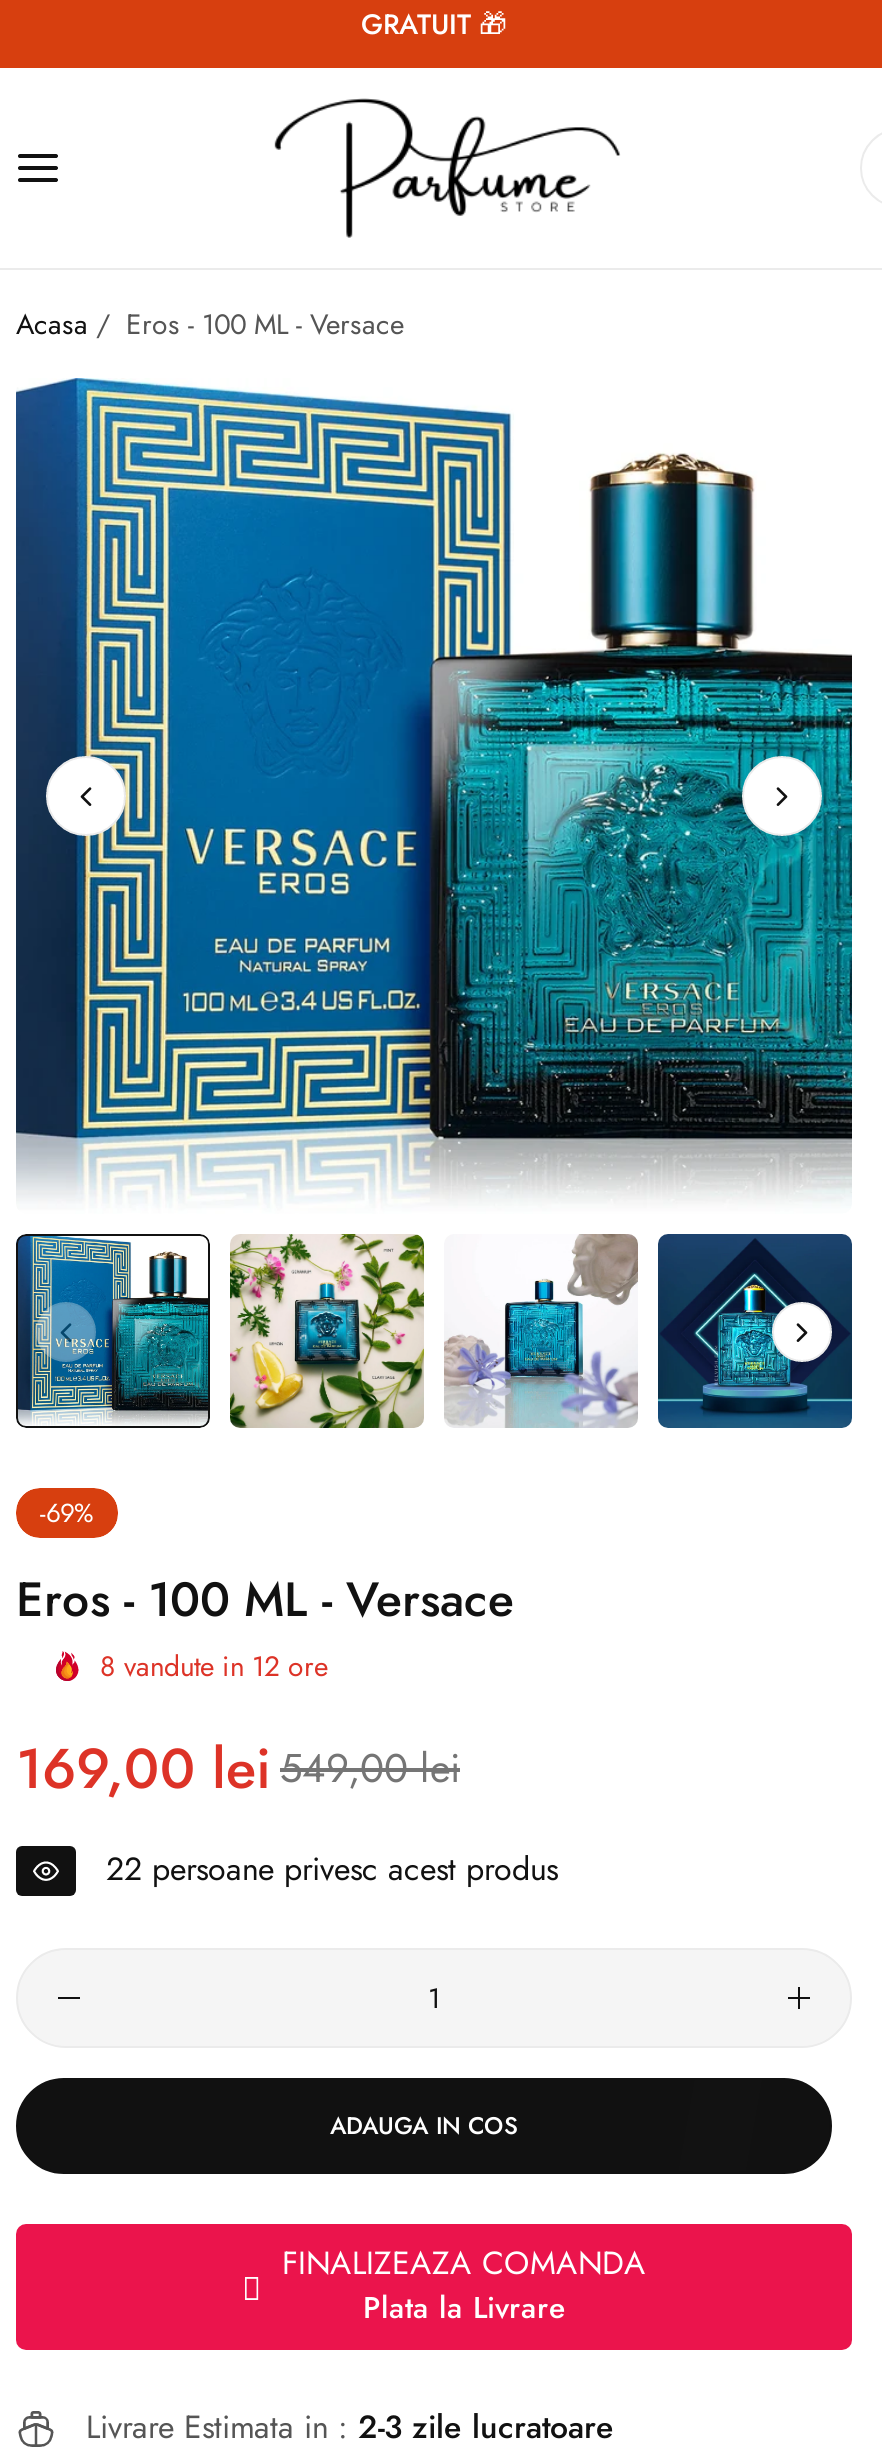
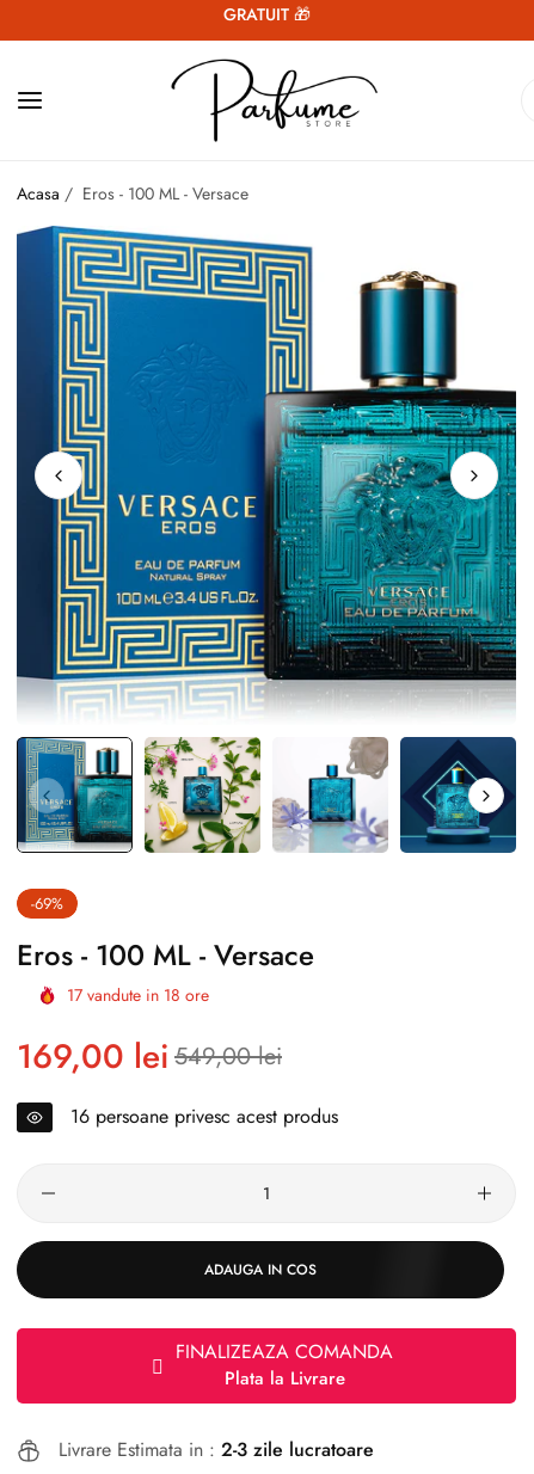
[100,1646,328,1686] 8 vandute in 12 ore -> [67,983,209,1007] 17 vandute in 18 ore
[106,1846,558,1892] 22 persoane privesc acest produs -> [70,1103,338,1130] 16 persoane privesc acest produs

